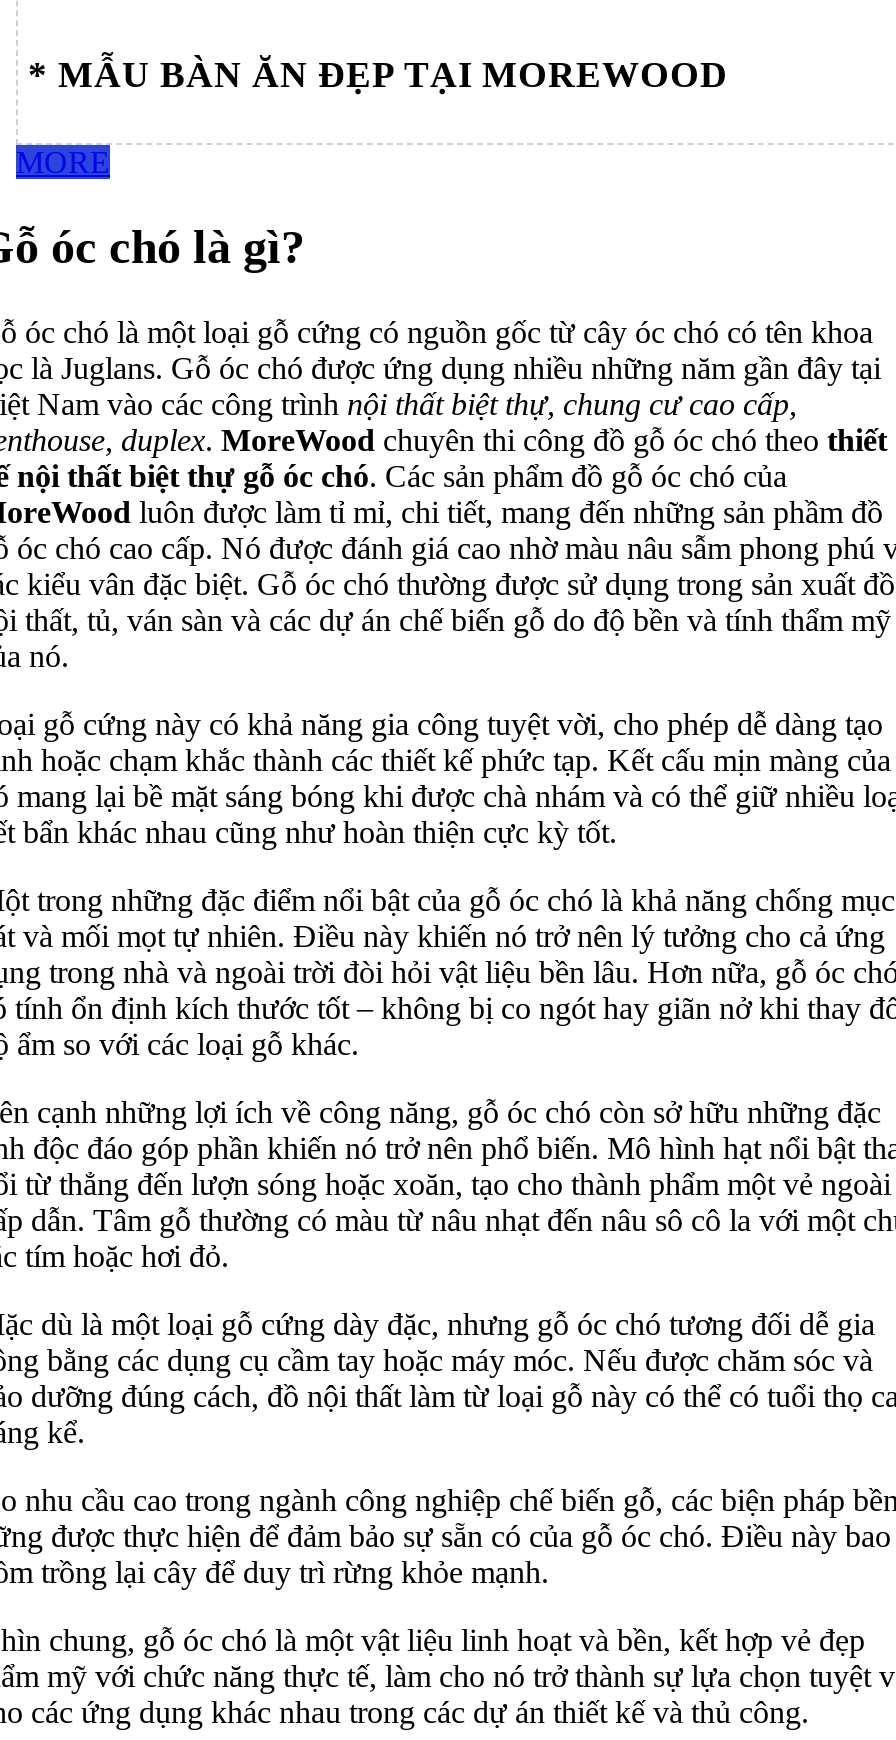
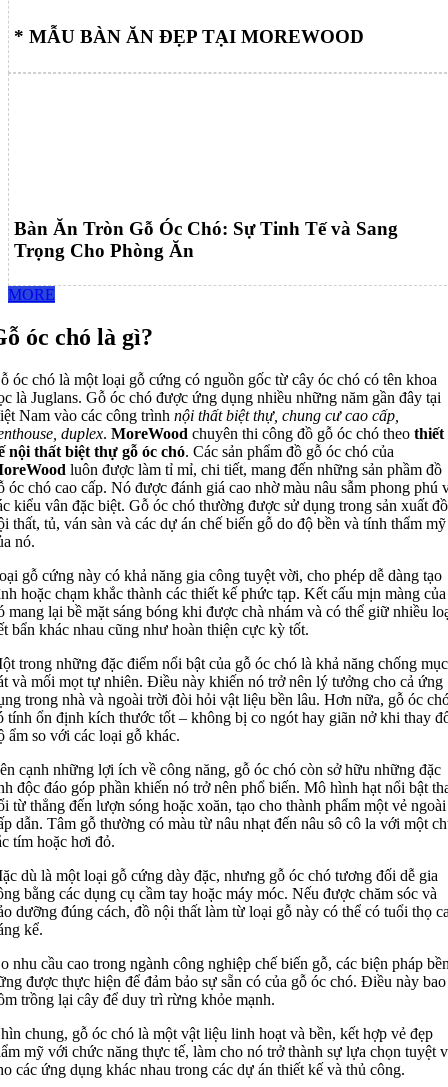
none -> [14,218,398,261] Bàn Ăn Tròn Gỗ Óc Chó: Sự Tinh Tế và Sang | Trọng Cho Phòng Ăn

